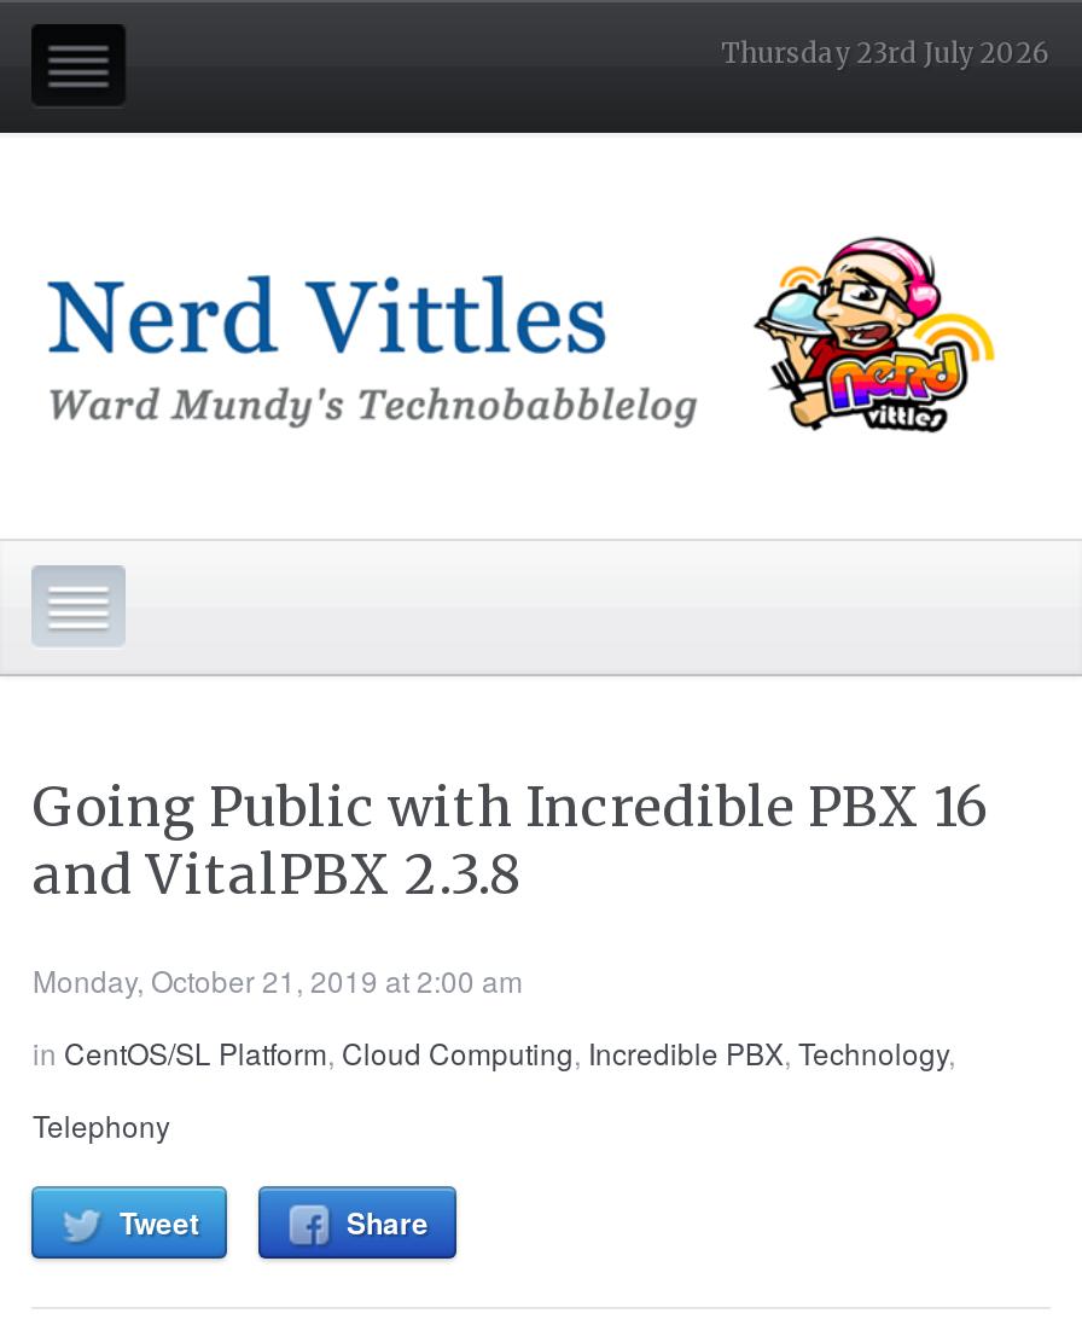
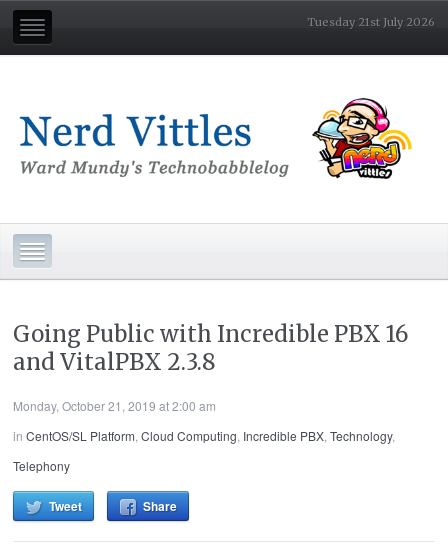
[721,36,1049,70] Thursday 23rd July 2026 -> [306,15,434,29] Tuesday 21st July 2026

